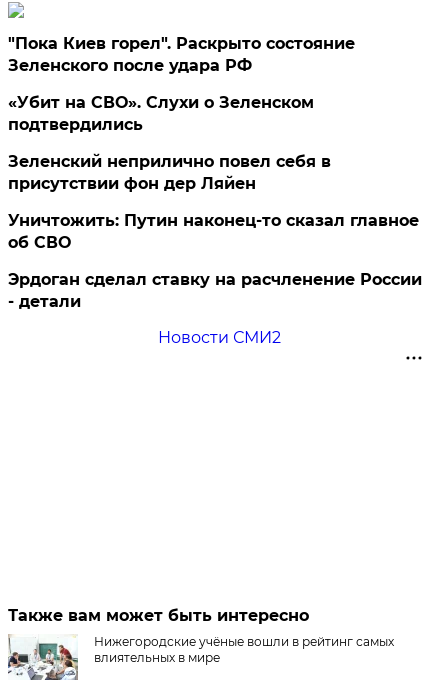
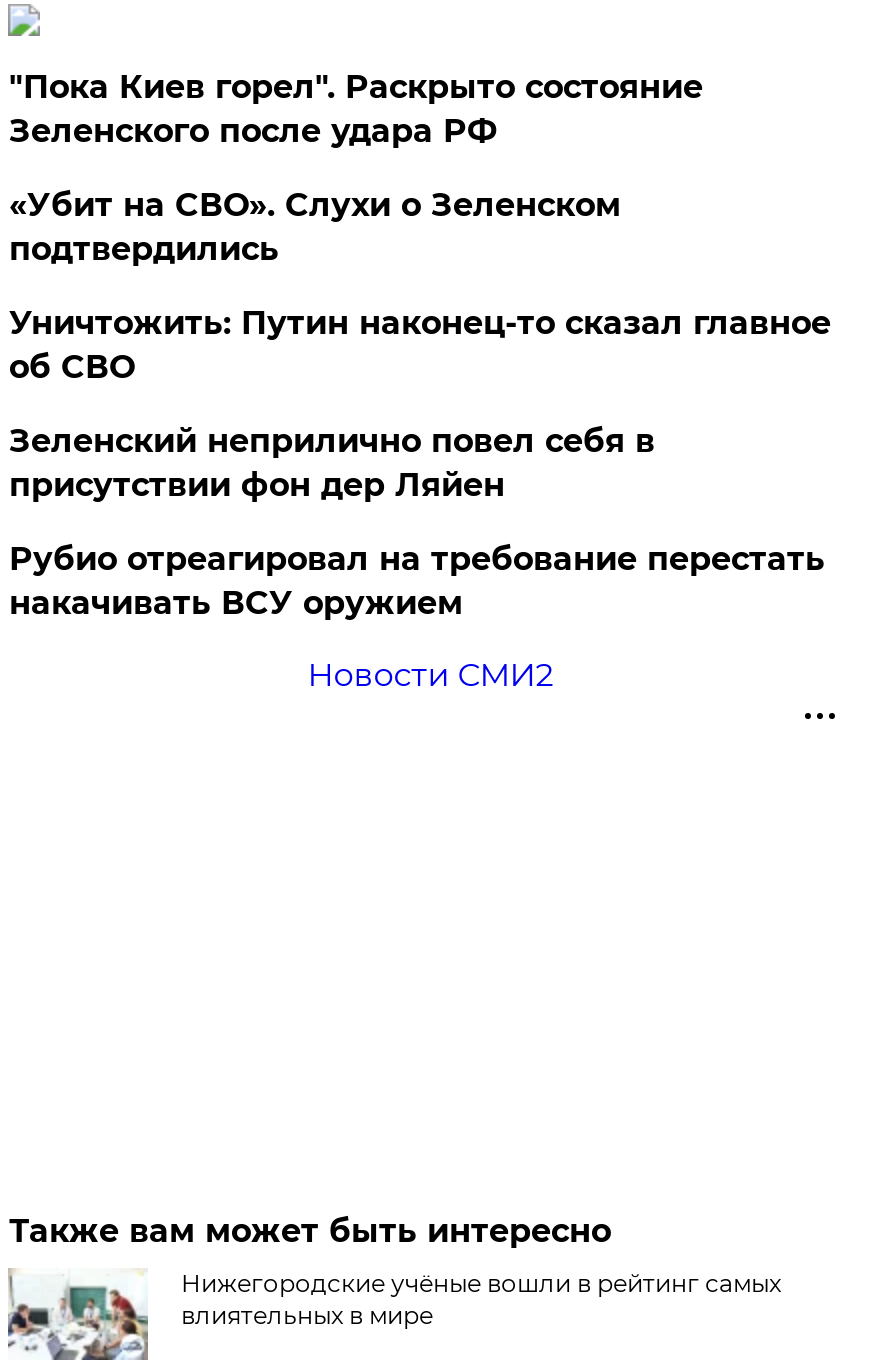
moved [8,152,331,193] -> [9,422,655,504]: Зеленский неприлично повел cебя в | присутствии фон дер Ляйен
moved [8,211,419,252] -> [9,304,831,386]: Уничтожить: Путин наконец-то сказал главное | об СВО
[8,270,422,311] Эрдоган сделал ставку на расчленение России | - детали -> [9,540,825,622] Рубио отреагировал на требование перестать | накачивать ВСУ оружием

